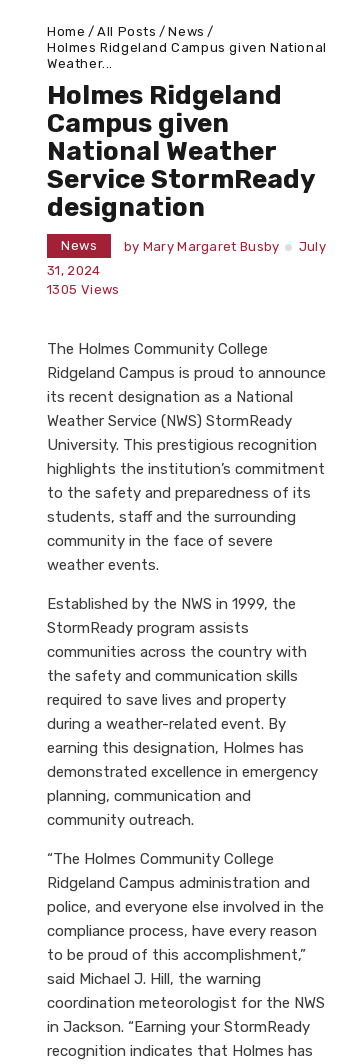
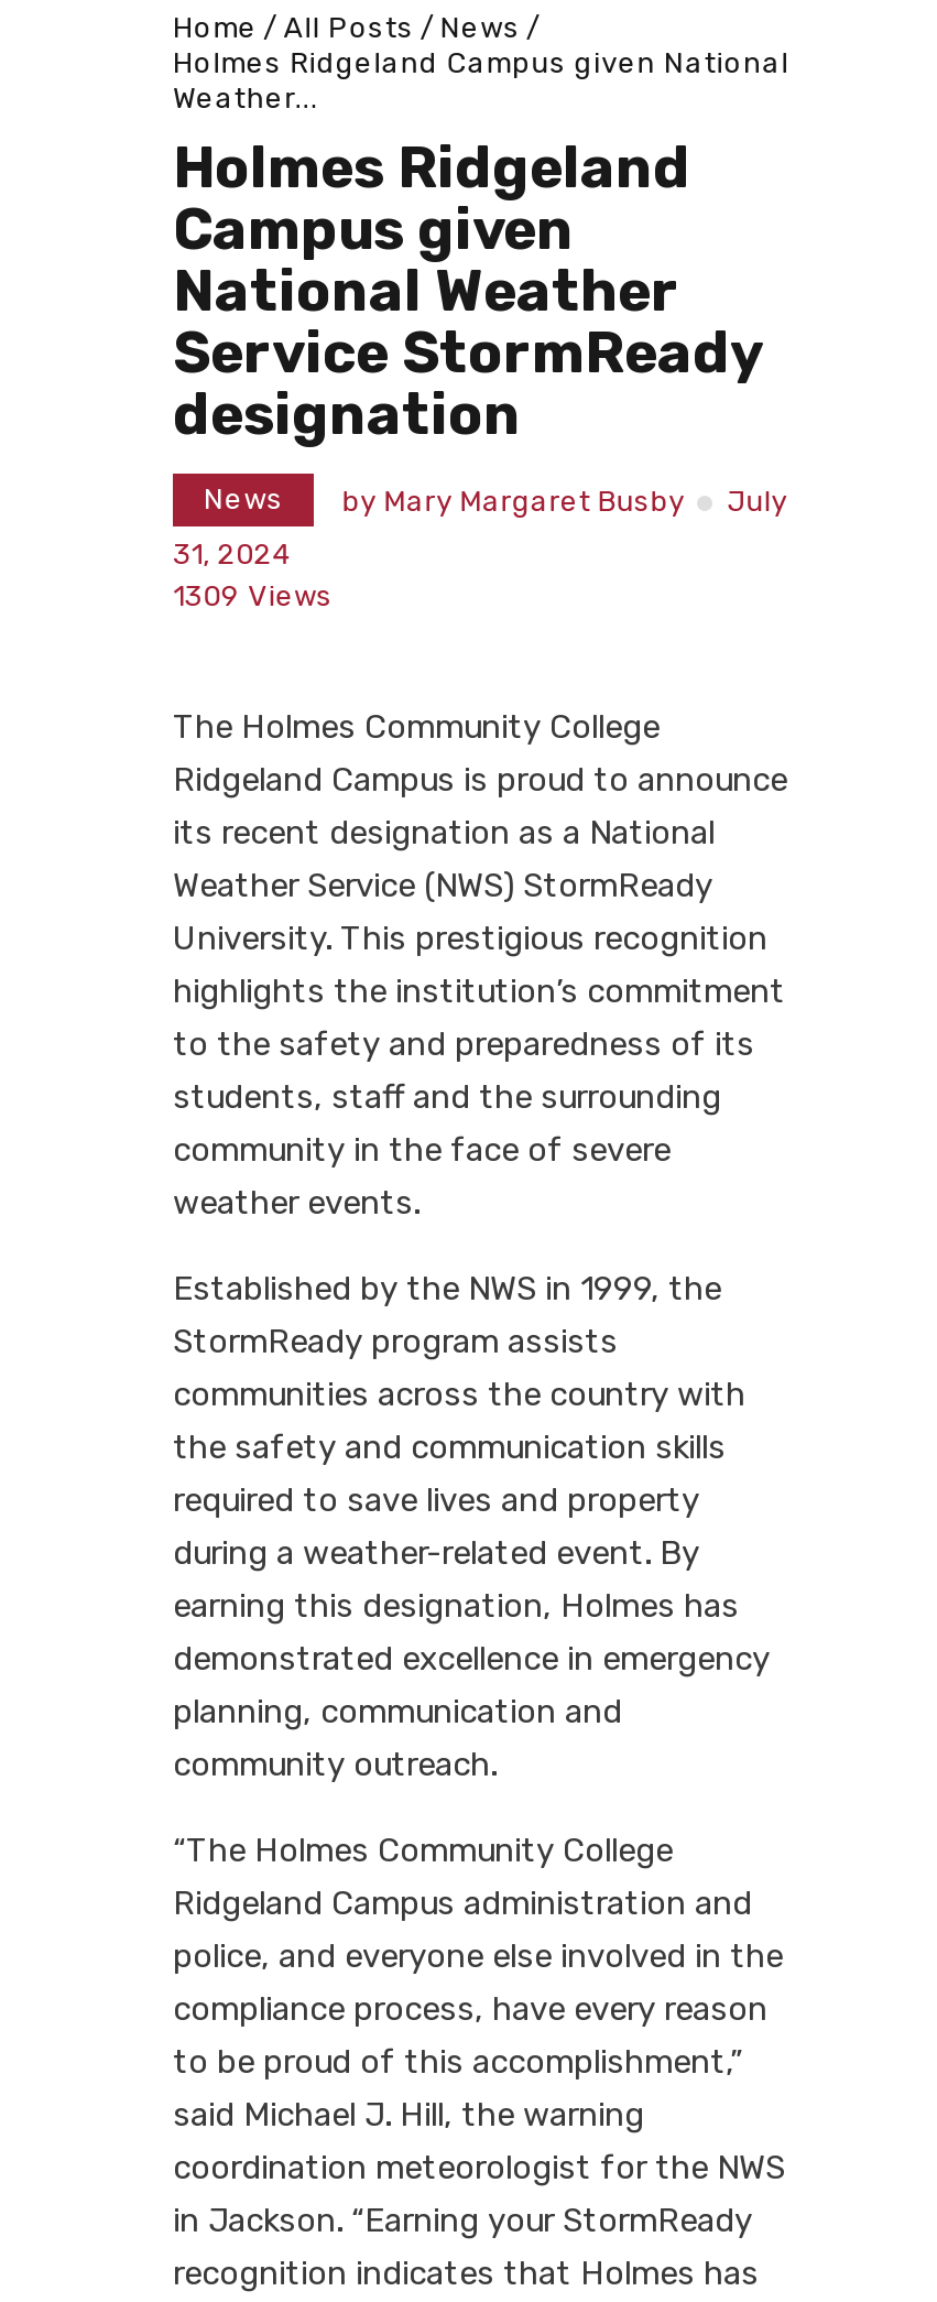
[47,282,120,297] 1305 Views -> [173,580,333,613] 1309 Views

